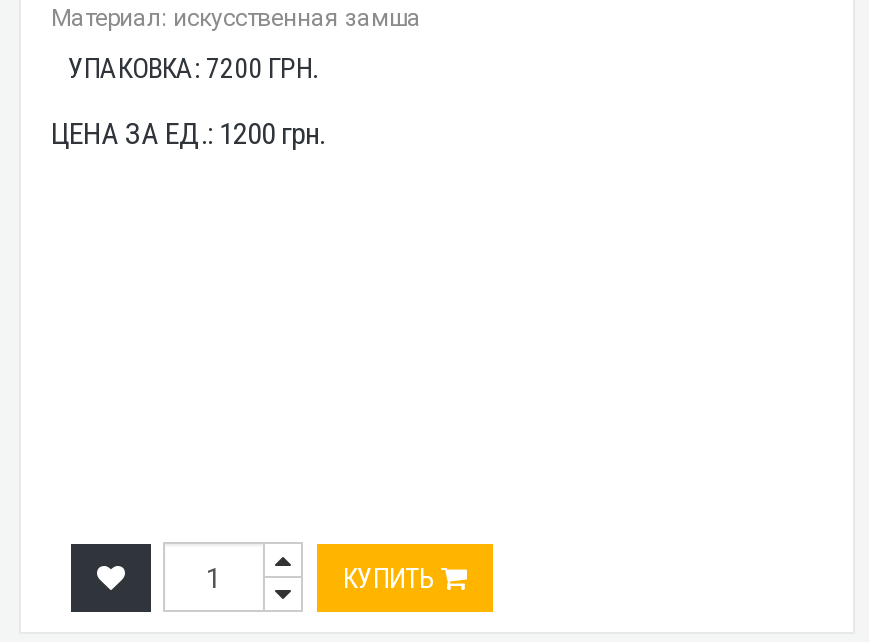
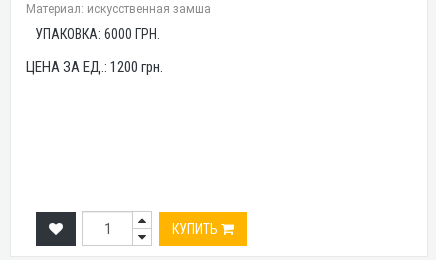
[68,52,318,84] УПАКОВКА: 7200 ГРН. -> [34,26,159,42] УПАКОВКА: 6000 ГРН.

